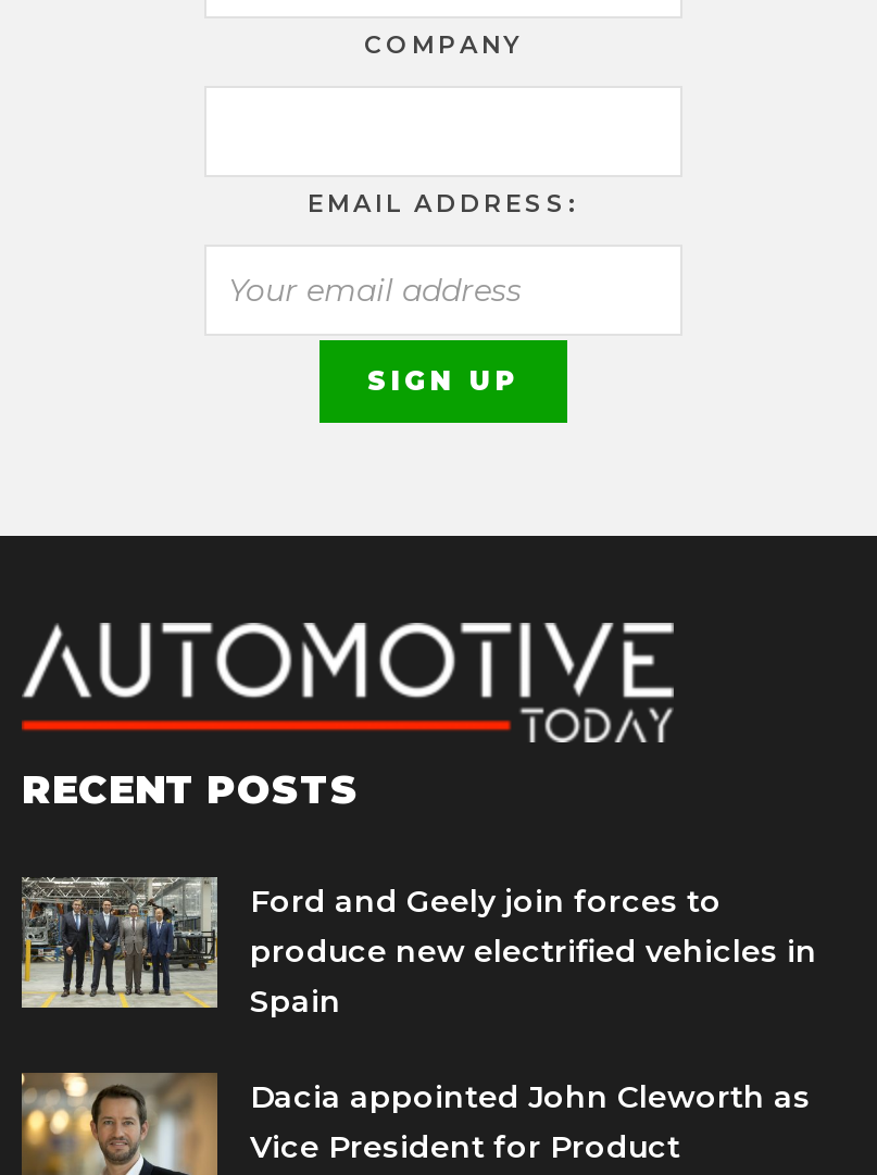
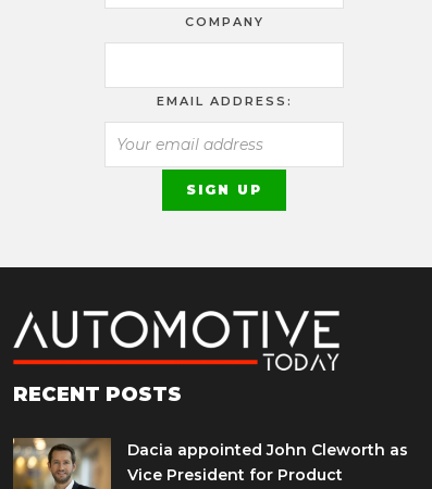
[20,877,817,1020] [image] | Ford and Geely join forces to | produce new electrified vehicles in | Spain -> none

